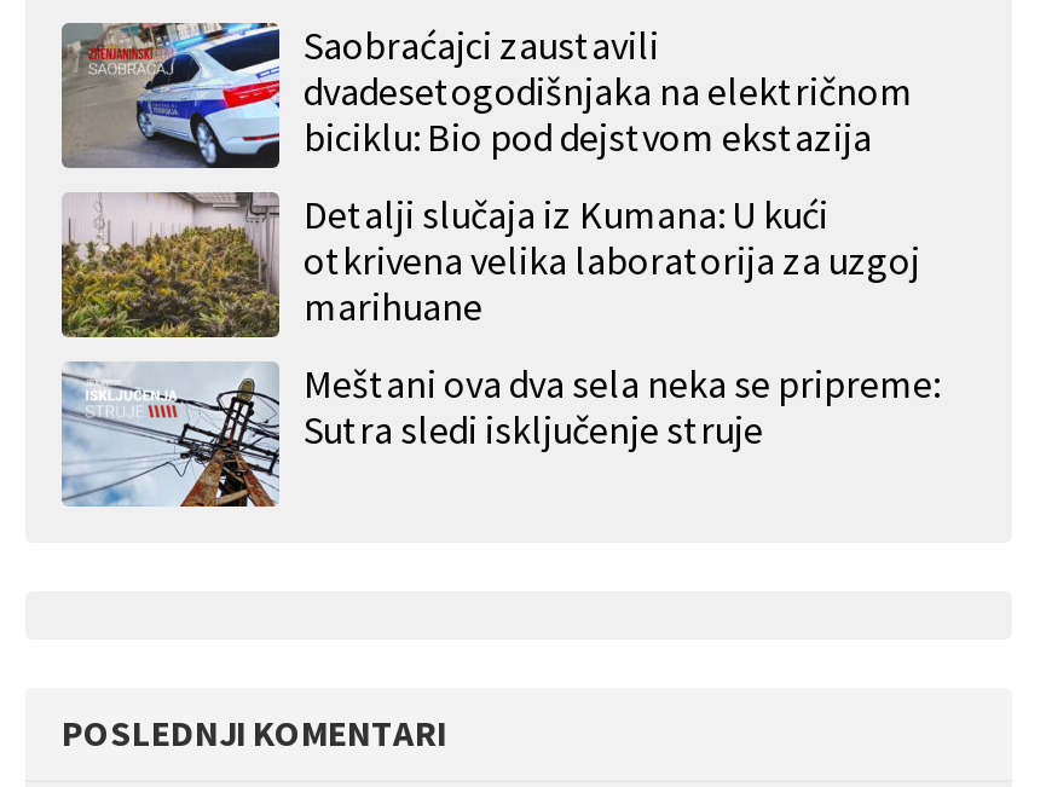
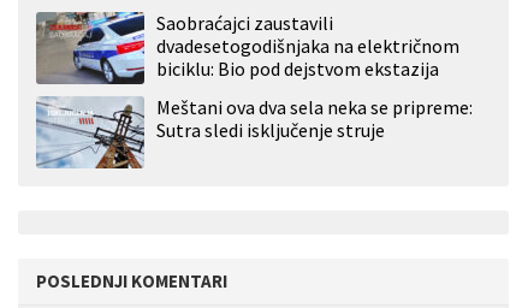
[59,190,920,340] [image] | Detalji slučaja iz Kumana: U kući | otkrivena velika laboratorija za uzgoj | marihuane -> none

